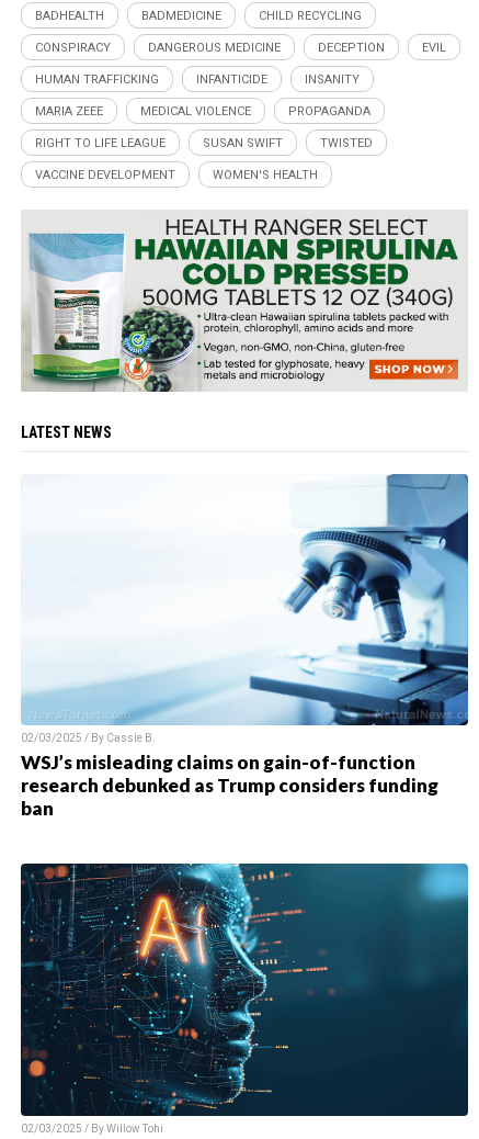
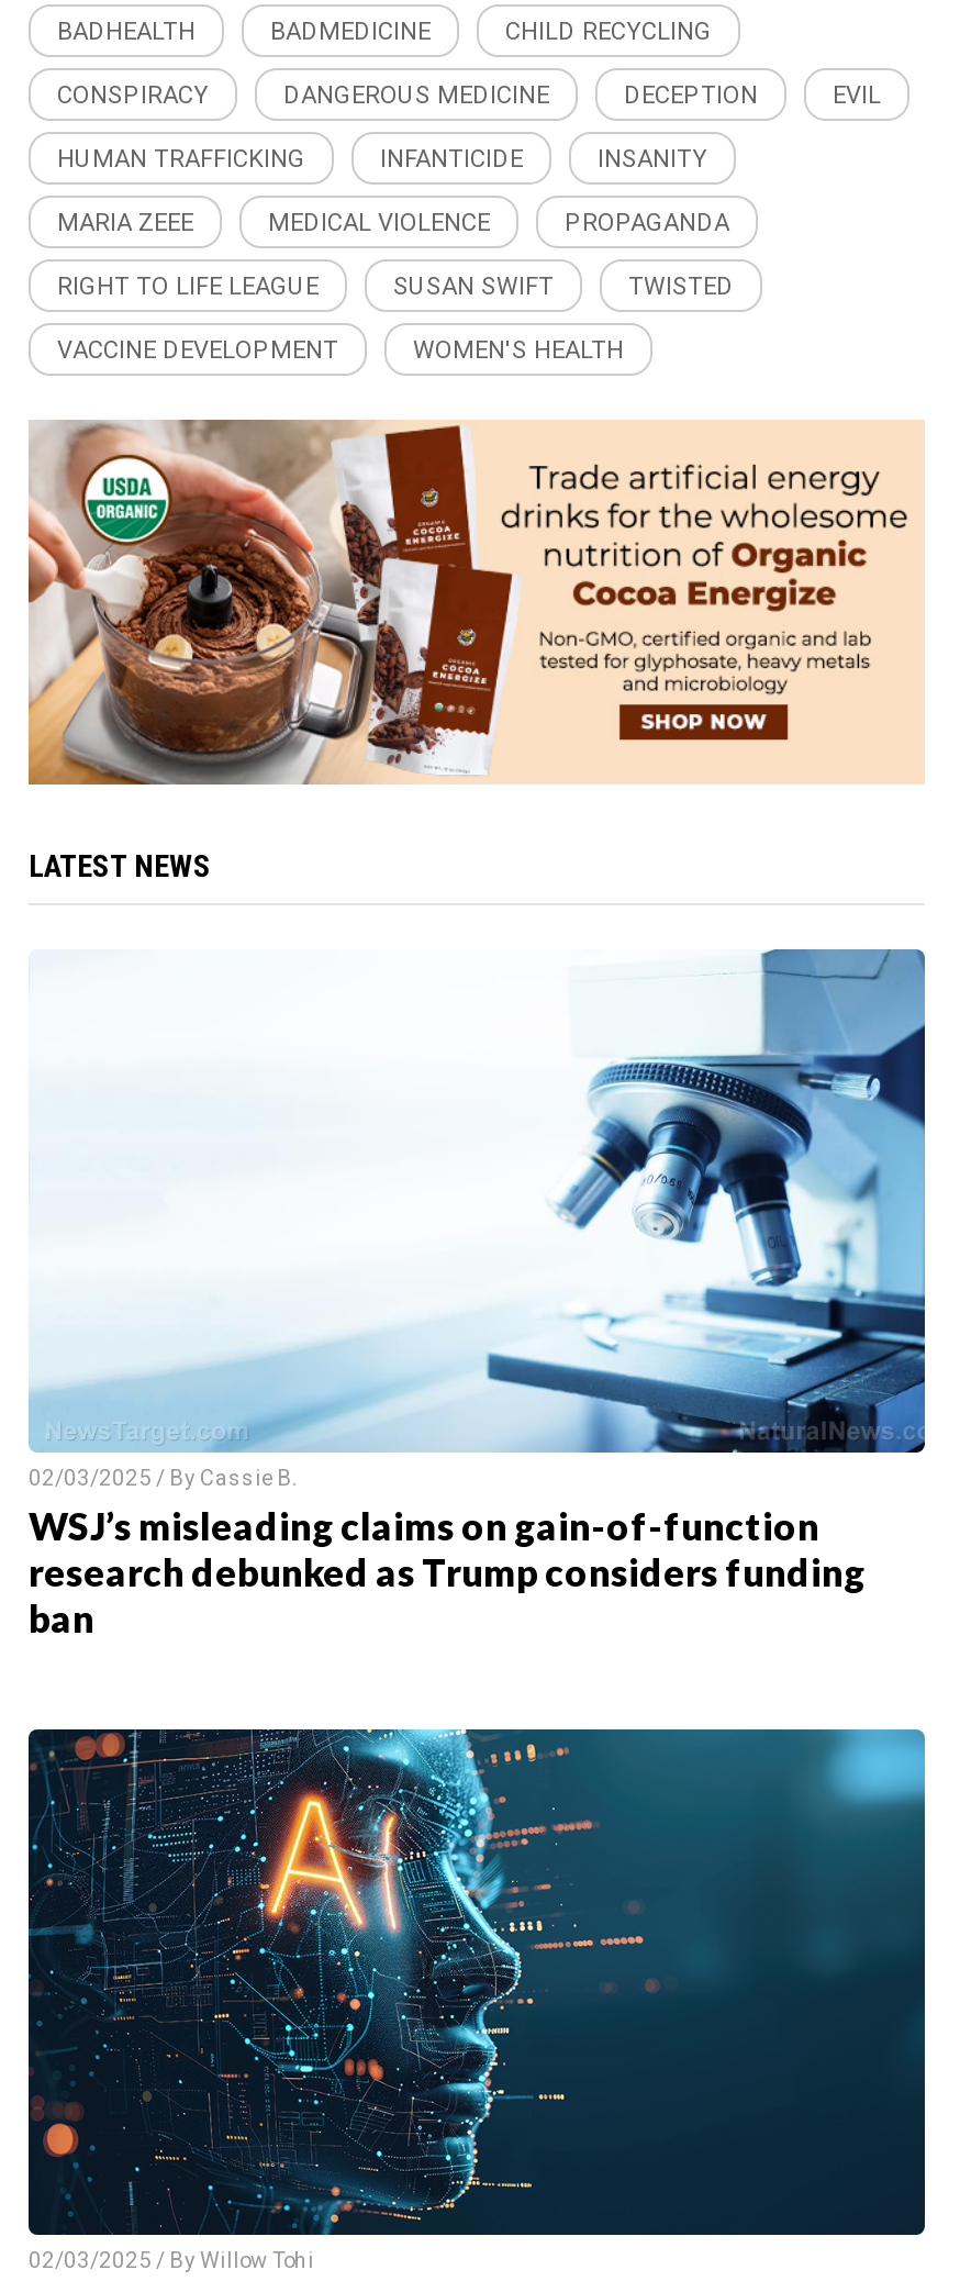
[21,211,465,393] [image] -> [26,420,920,785] [image]

